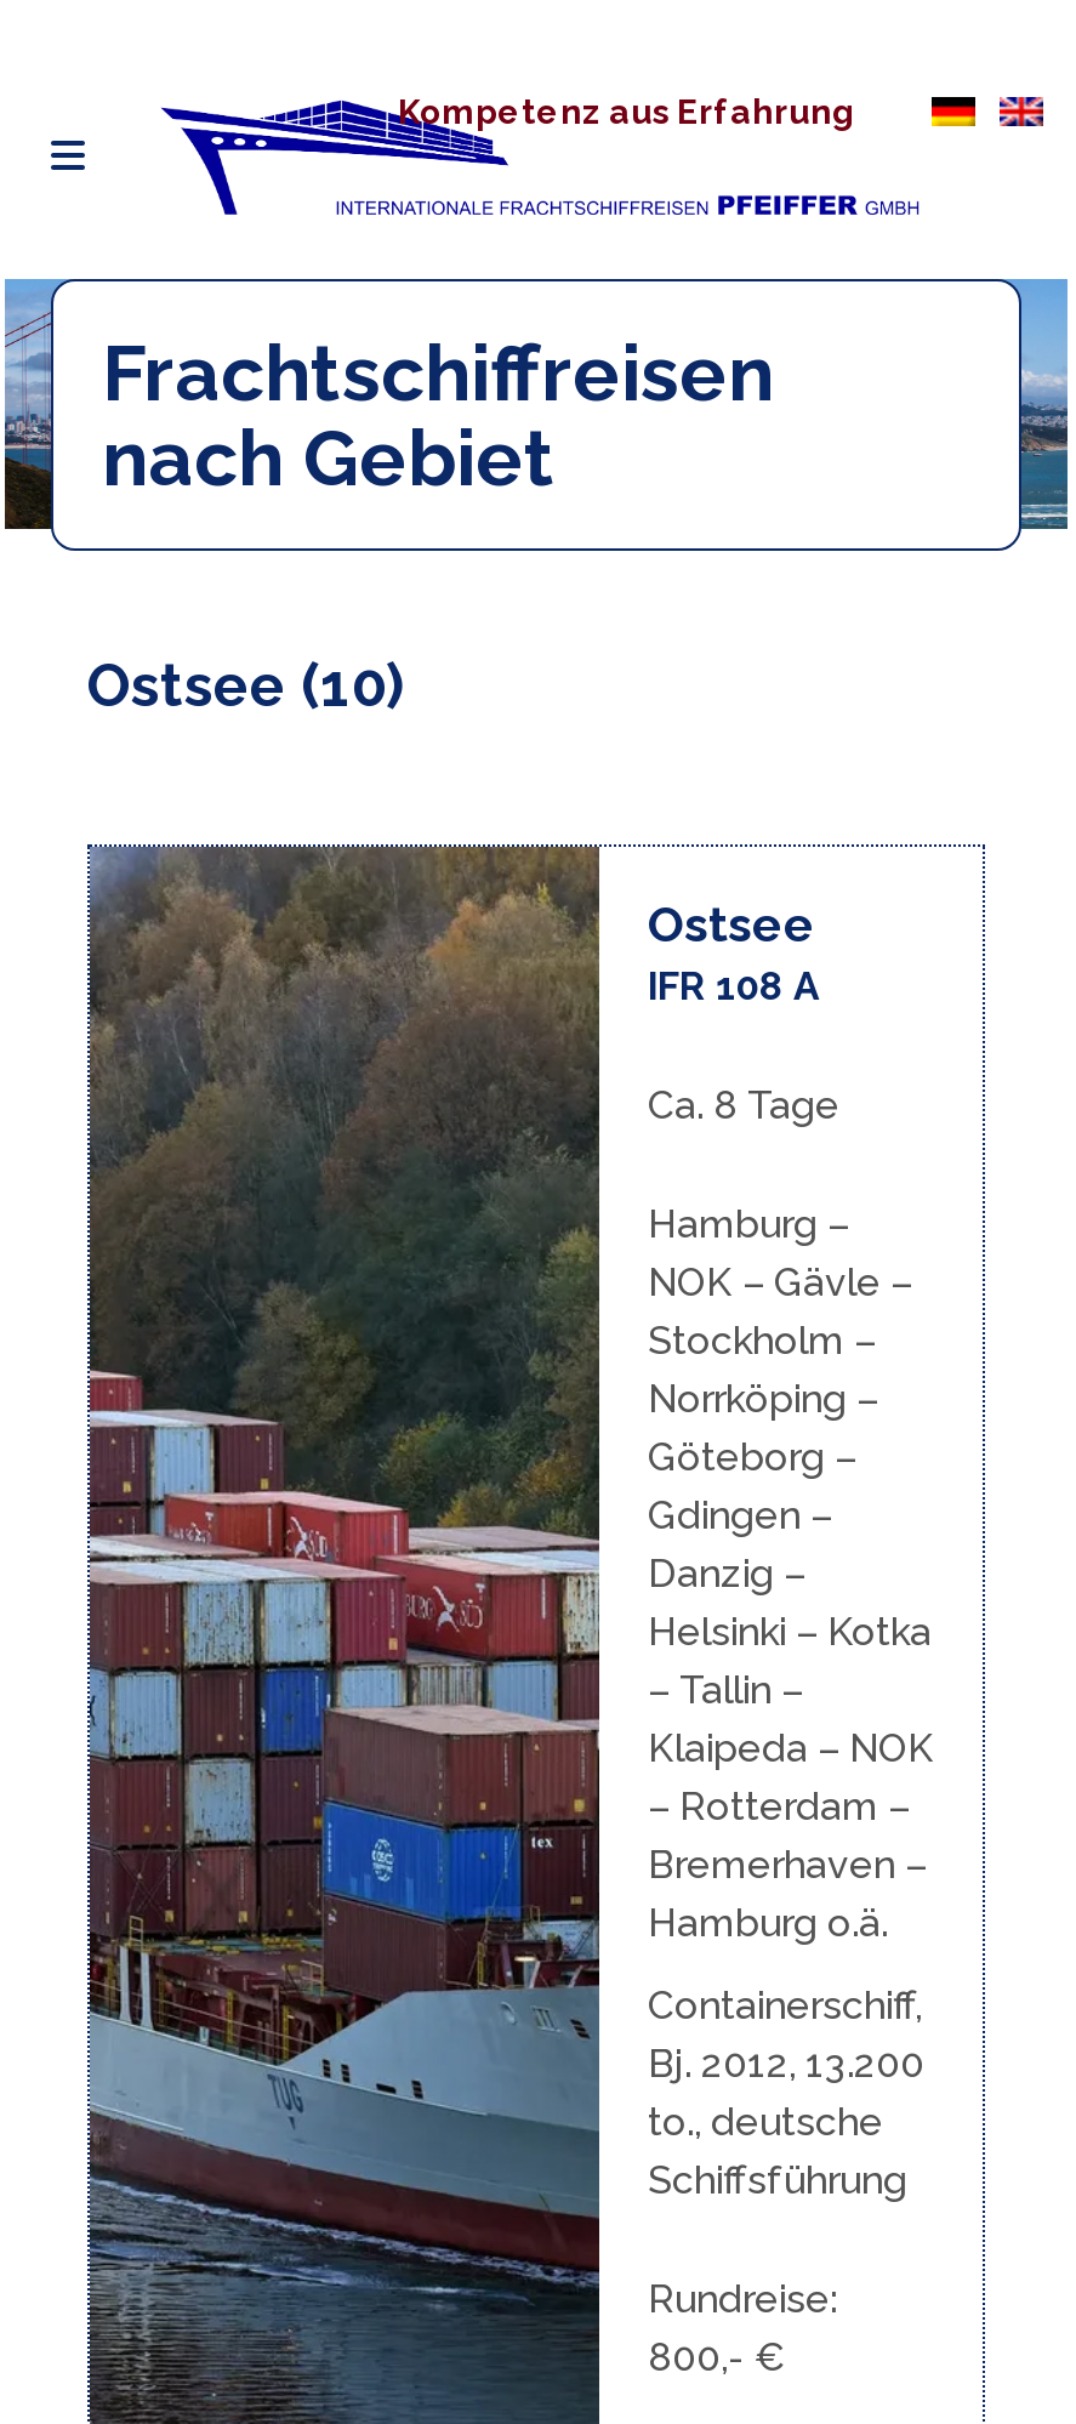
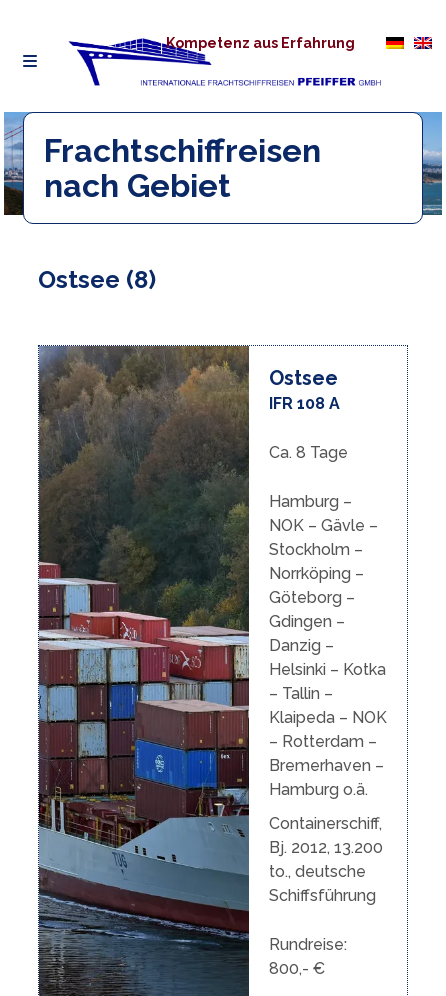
[87,650,405,720] Ostsee (10) -> [38,265,156,294] Ostsee (8)

